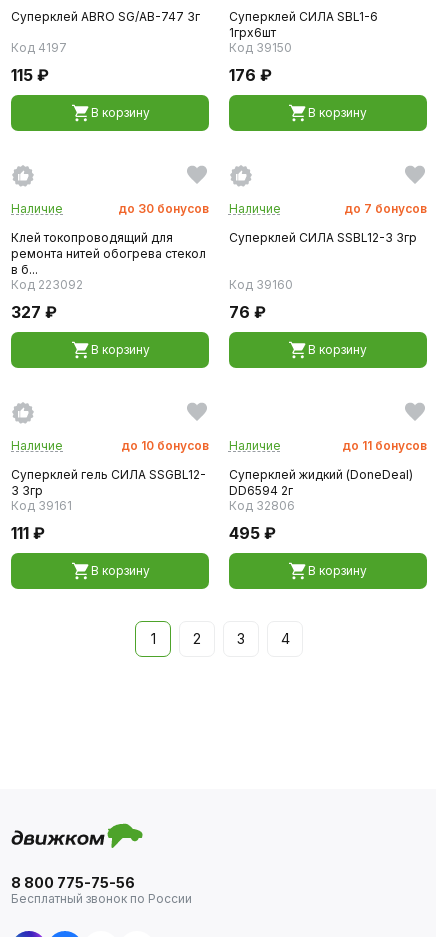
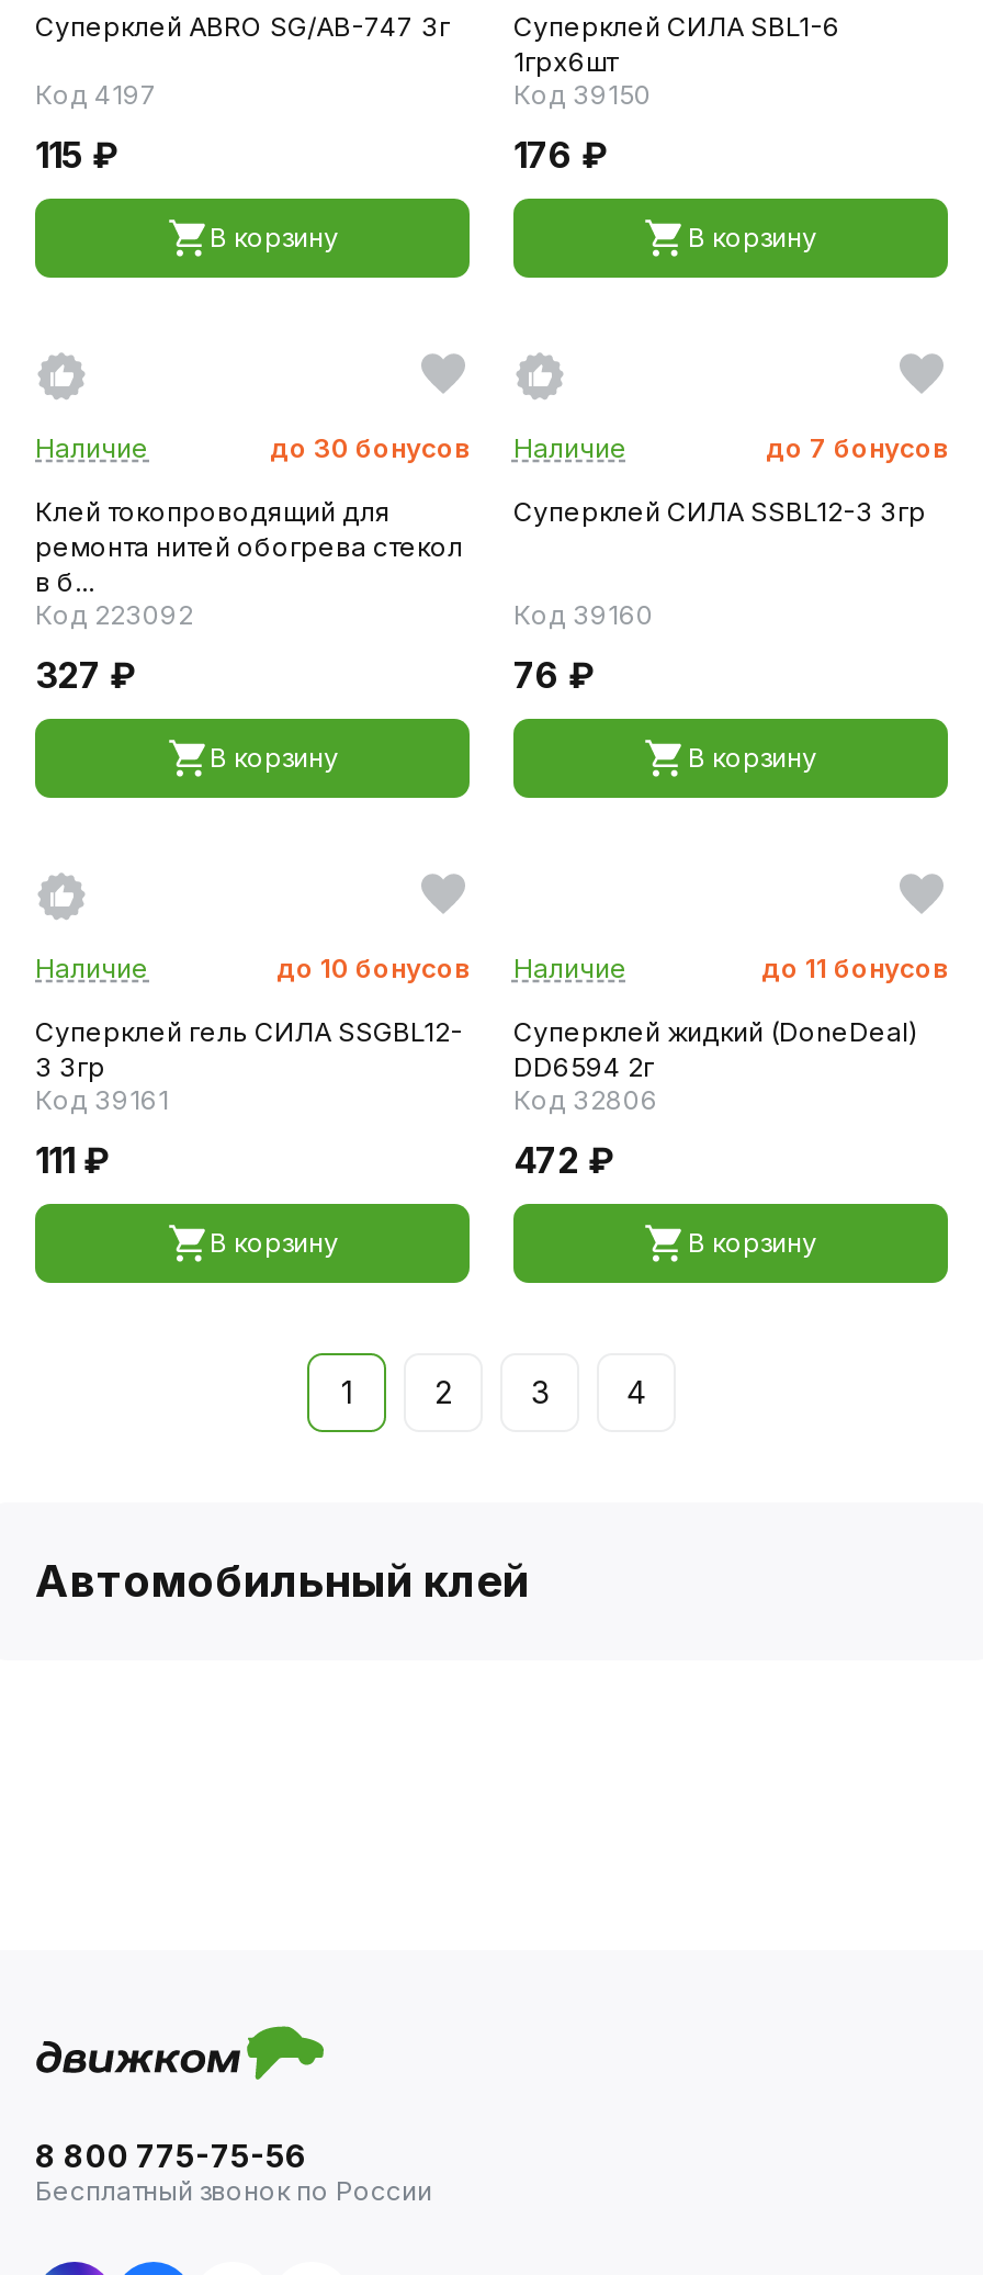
[229,523,276,543] 495 ₽ -> [513,1138,614,1182] 472 ₽
none -> [35,1554,529,1607] Автомобильный клей

